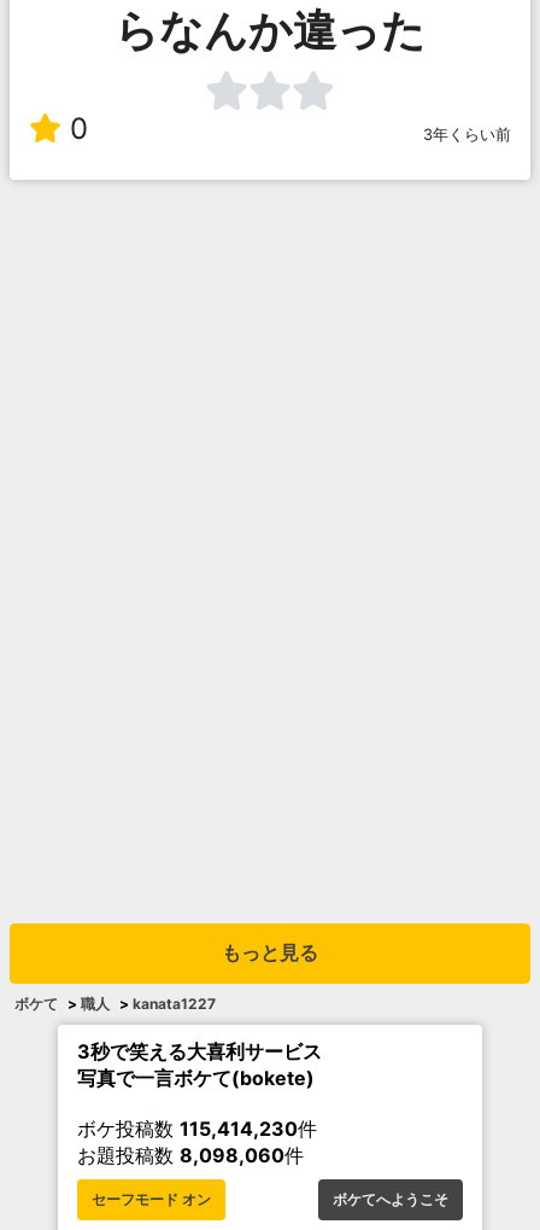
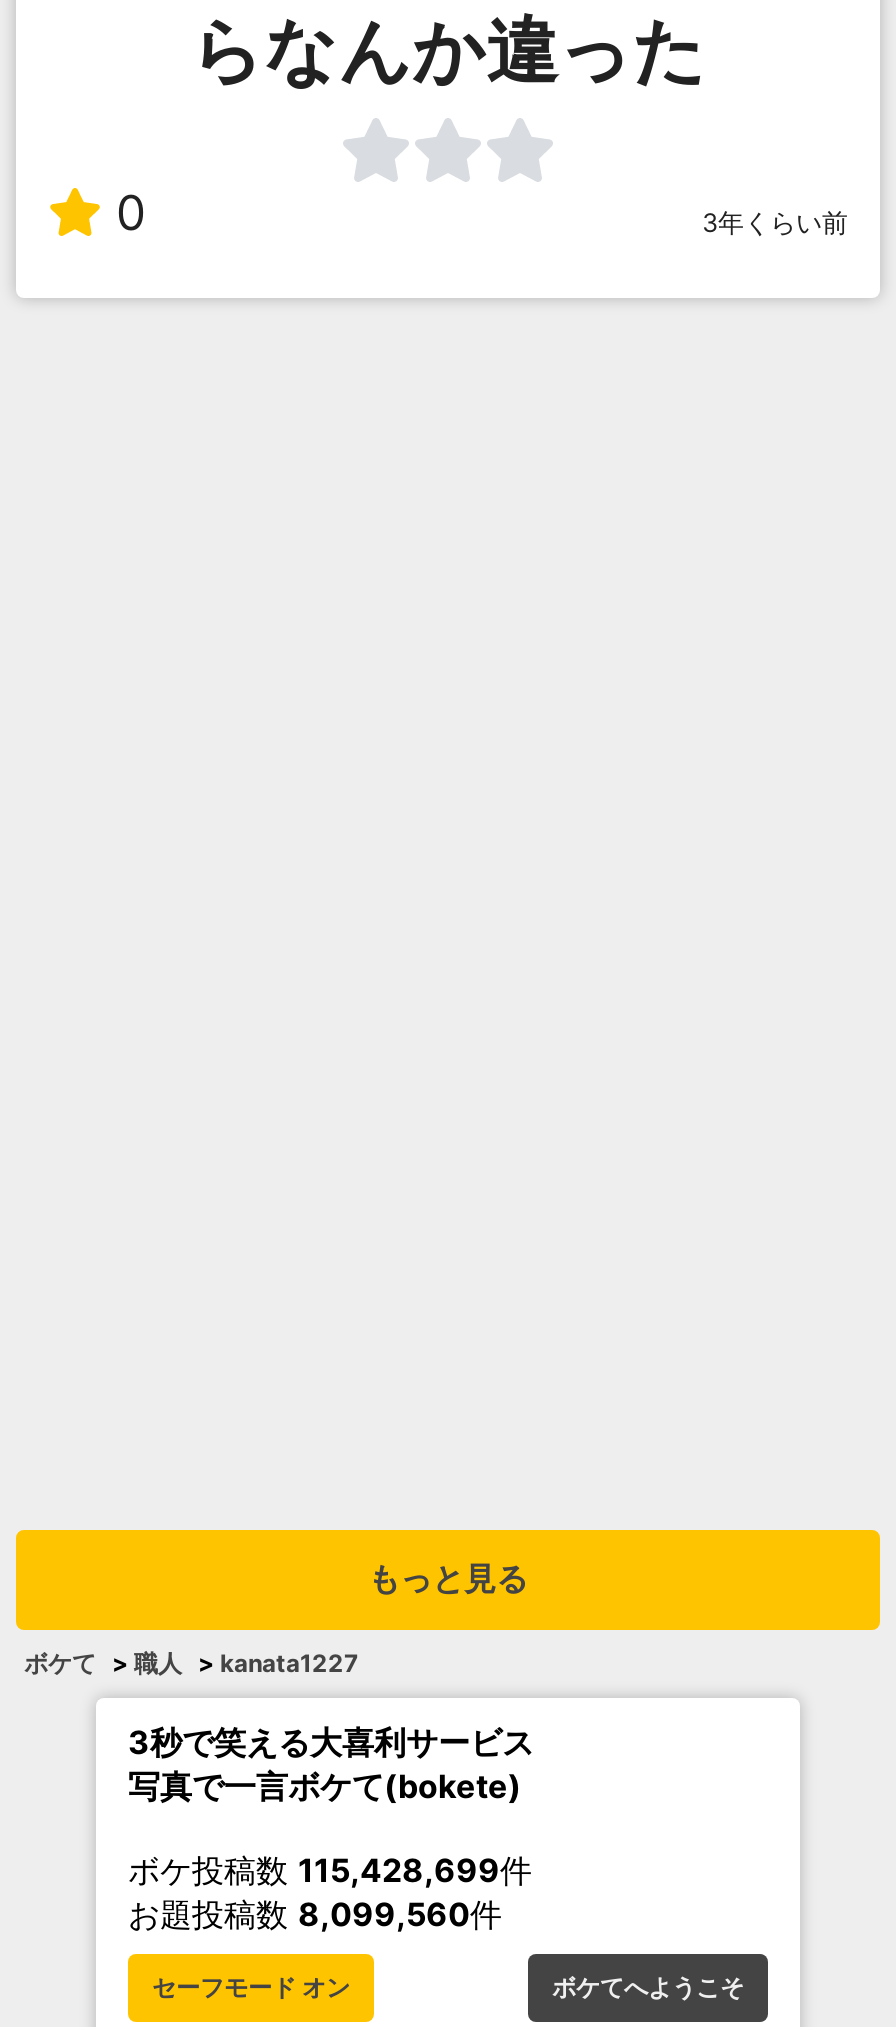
[77,1117,317,1141] ボケ投稿数115,414,230件 -> [128,1850,532,1890] ボケ投稿数115,428,699件
[77,1143,304,1167] お題投稿数8,098,060件 -> [128,1894,502,1934] お題投稿数8,099,560件

